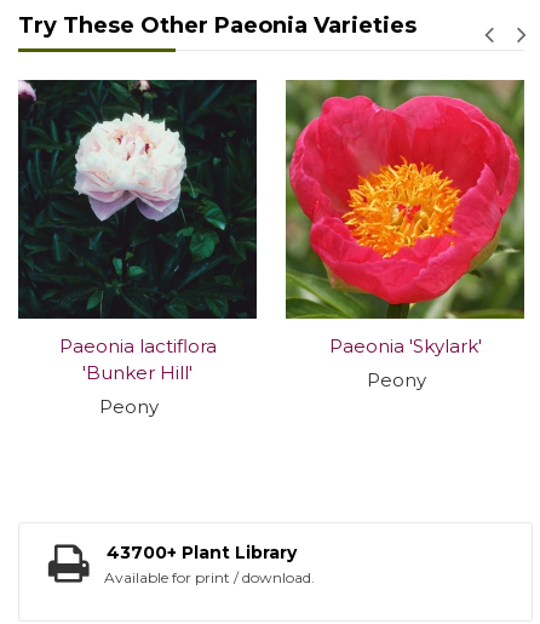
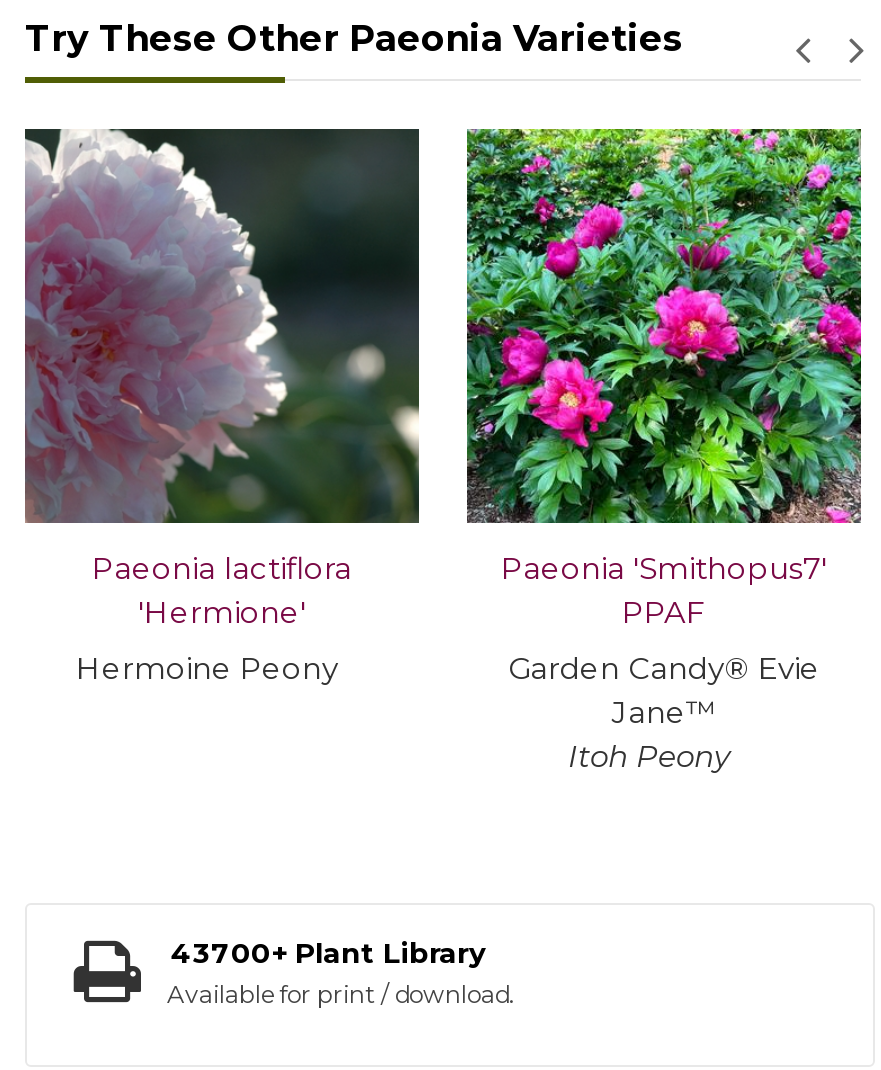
[17,79,258,384] [image] | 'Bunker Hill' -> [23,127,421,630] [image] | 'Hermione'
[285,79,525,357] [image] | Paeonia 'Skylark' -> [465,127,863,630] [image] | Paeonia 'Smithopus7' | PPAF
[366,368,426,391] Peony -> [508,648,820,774] Garden Candy® Evie | Jane™ | Itoh Peony
[99,395,158,418] Peony -> [76,648,338,686] Hermoine Peony

